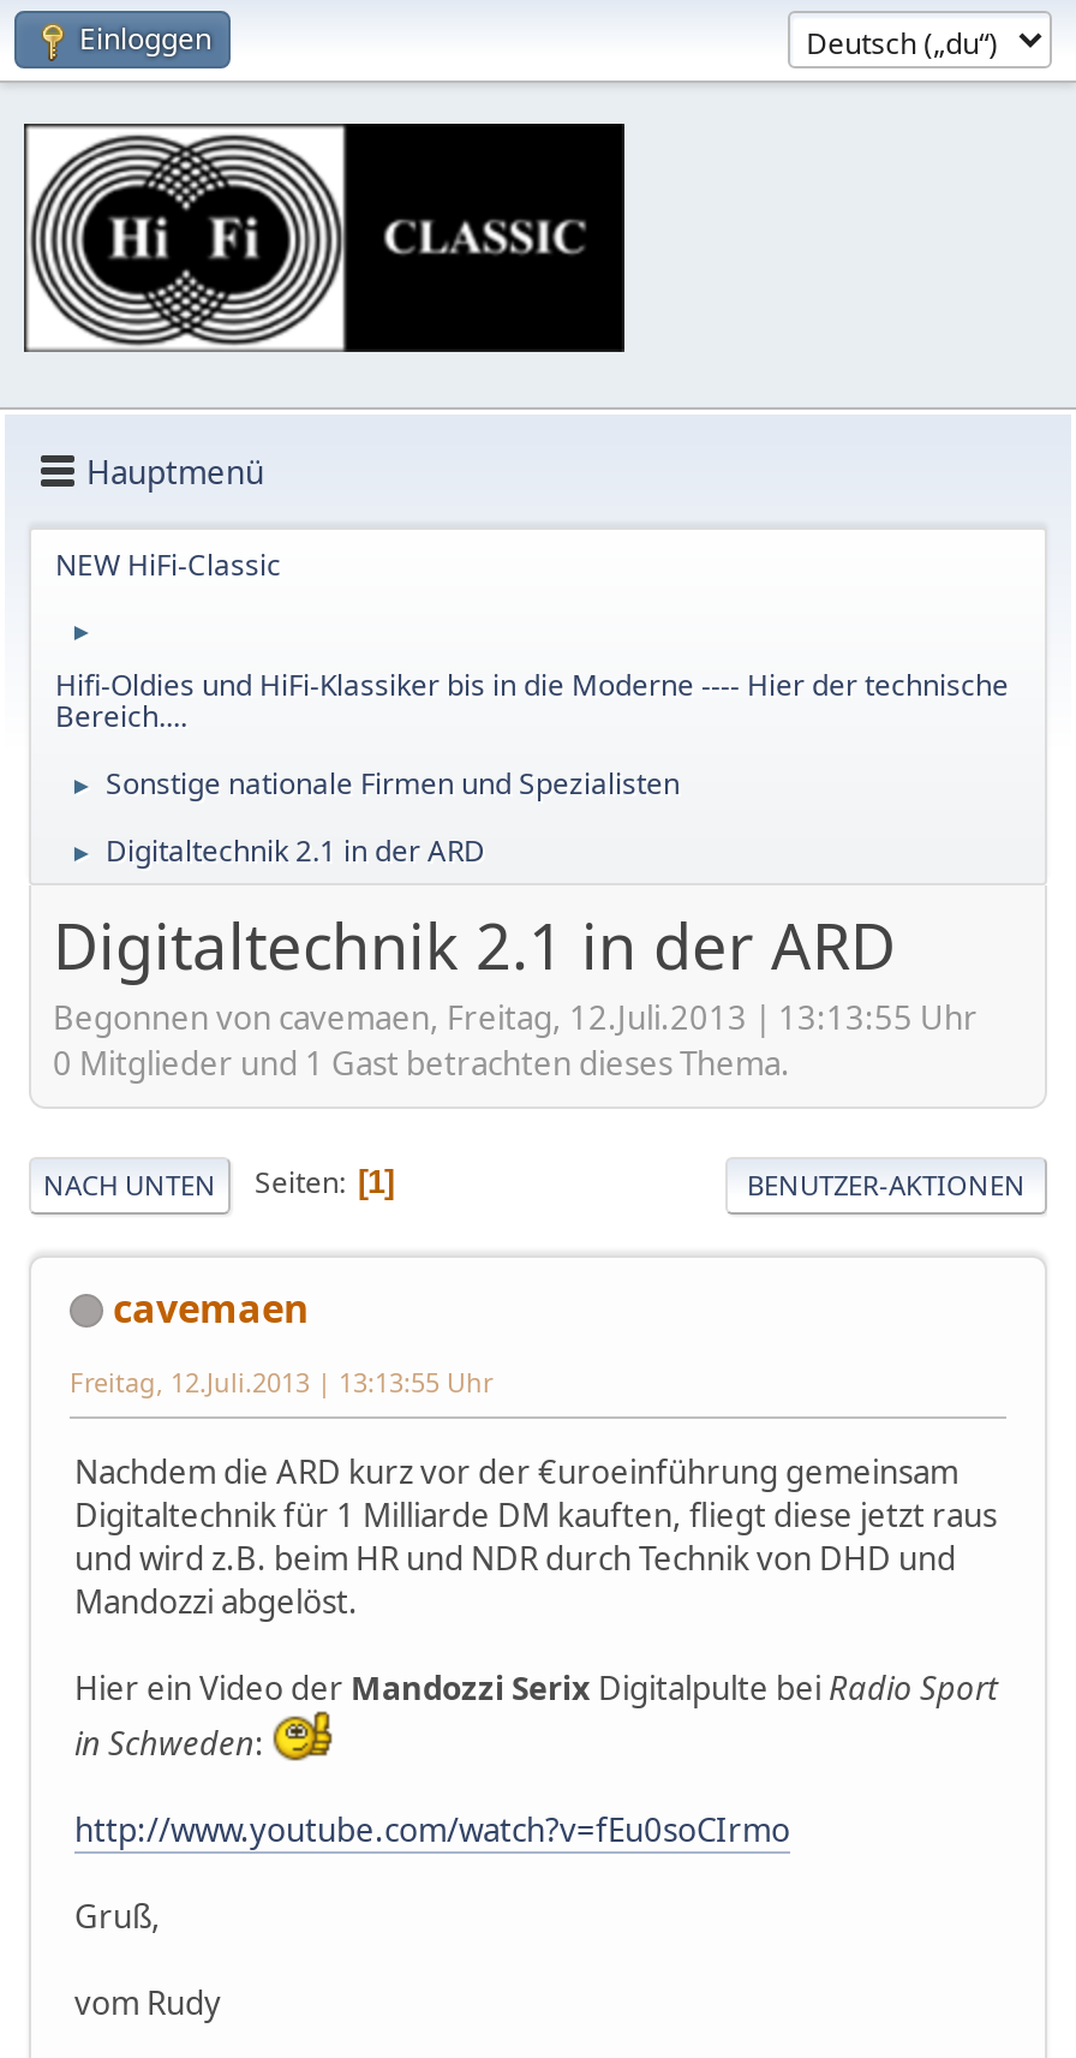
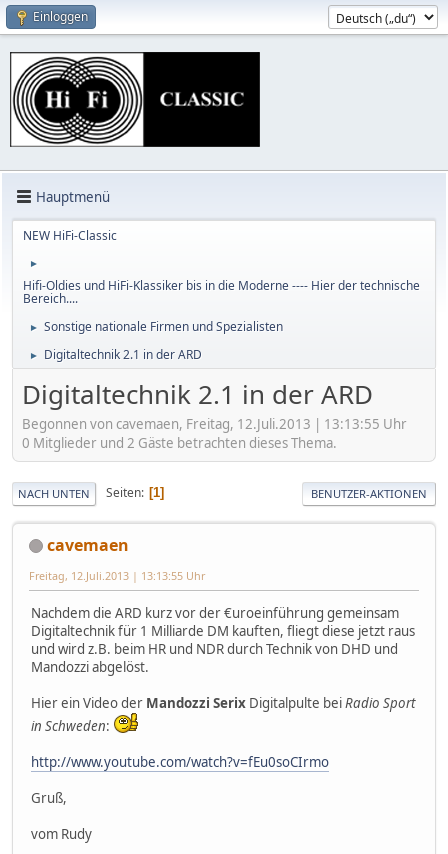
[53,1040,790,1084] 0 Mitglieder und 1 Gast betrachten dieses Thema. -> [22,433,337,451] 0 Mitglieder und 2 Gäste betrachten dieses Thema.

